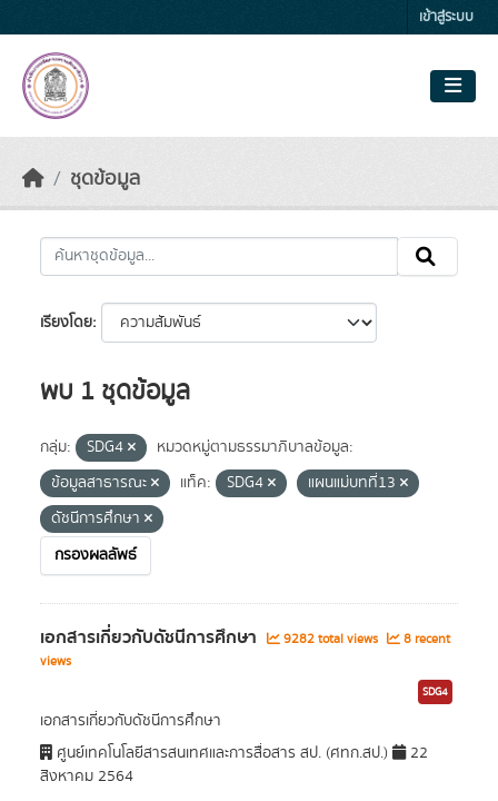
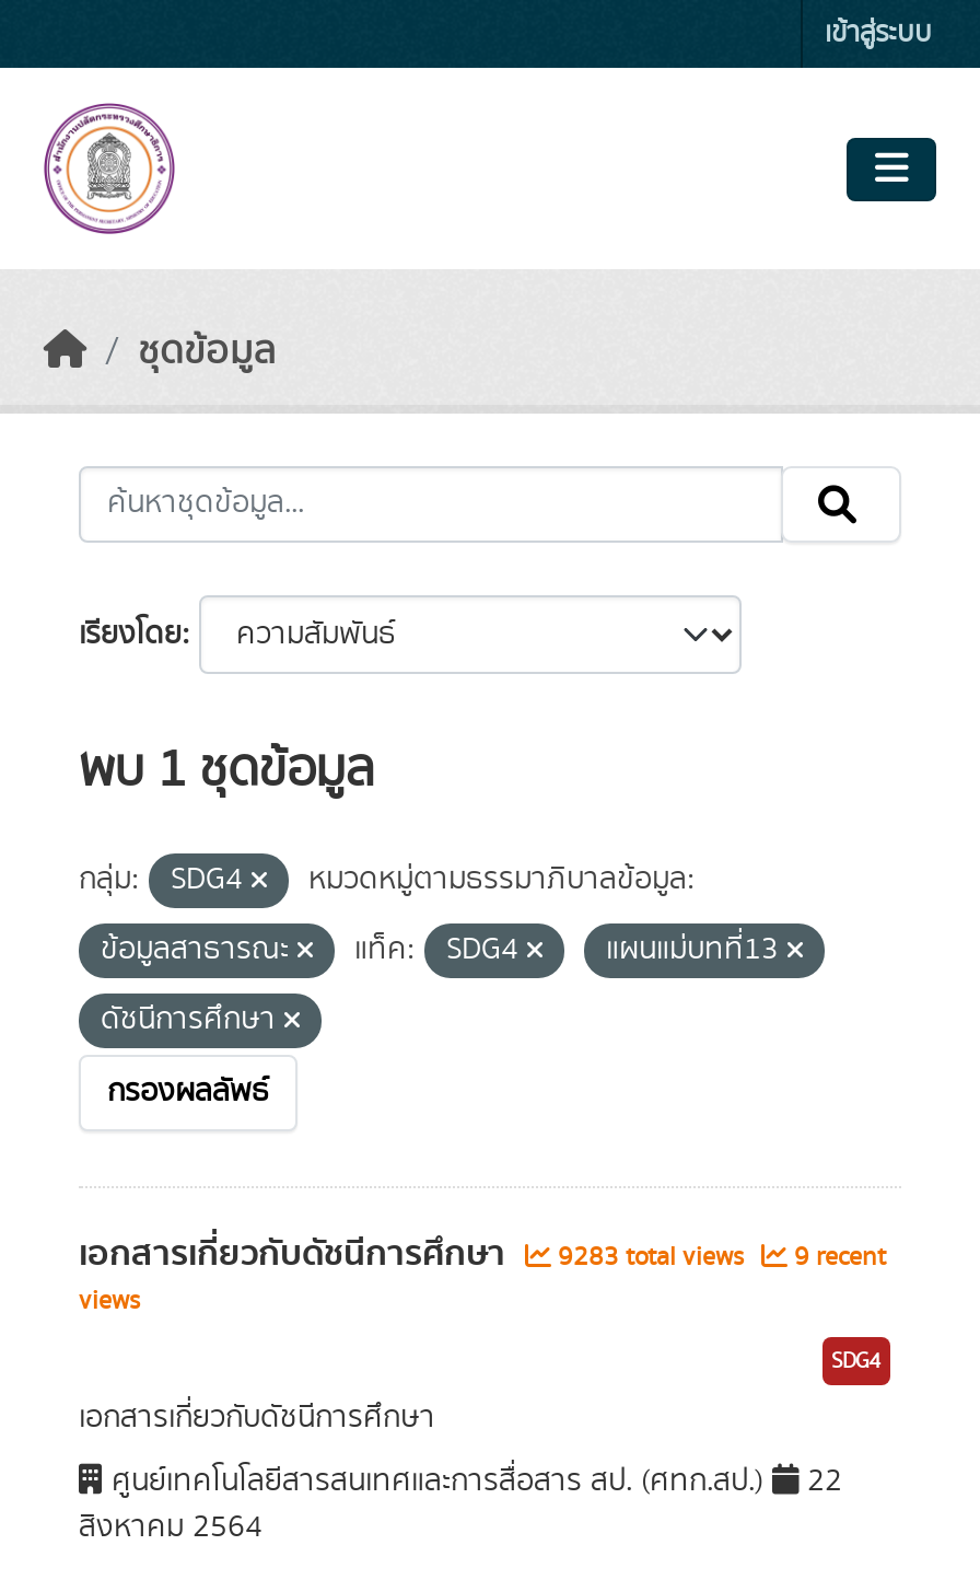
[280,630,381,649] 9282 total views -> [551,1239,750,1276] 9283 total views
[400,630,450,649] 8 recent -> [787,1239,886,1276] 9 recent

